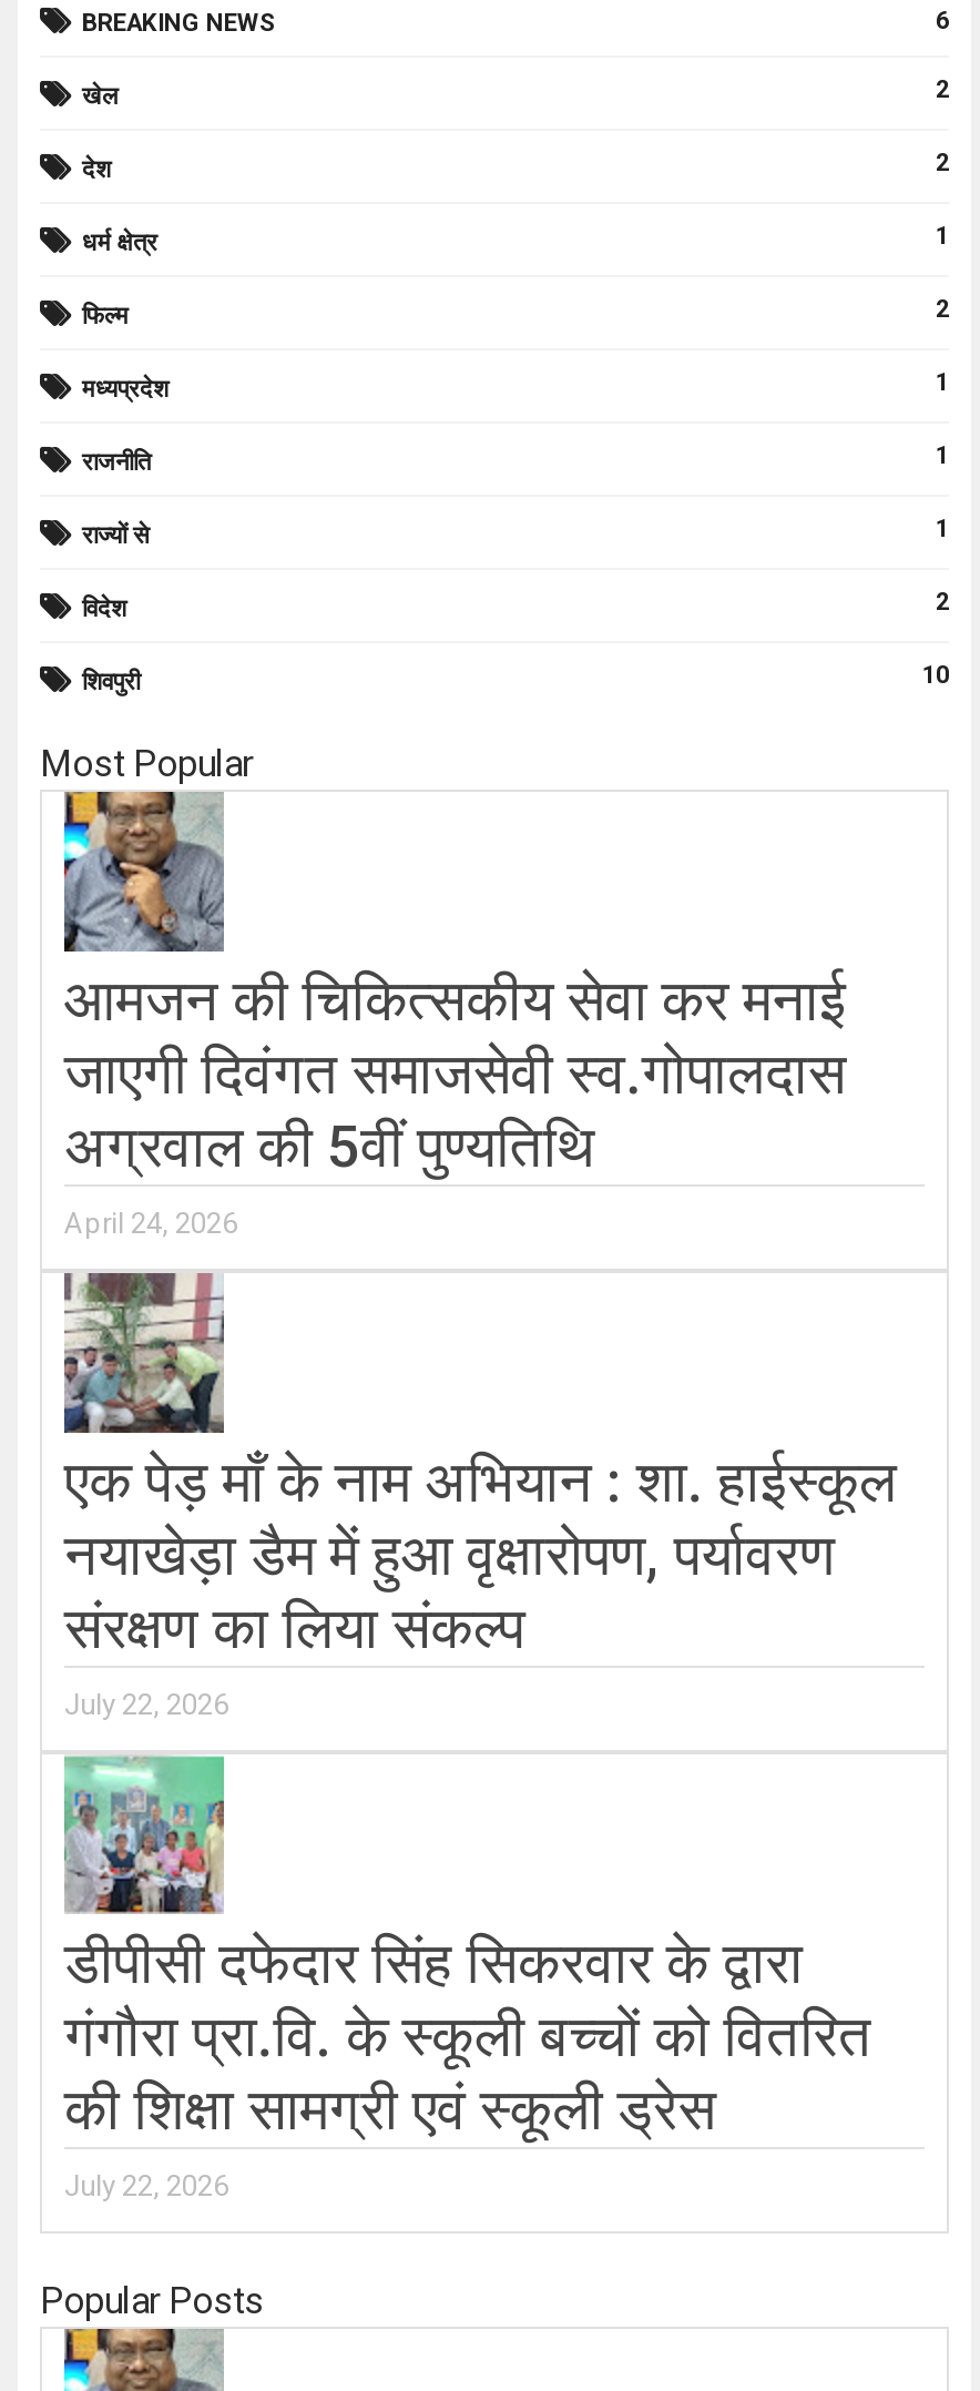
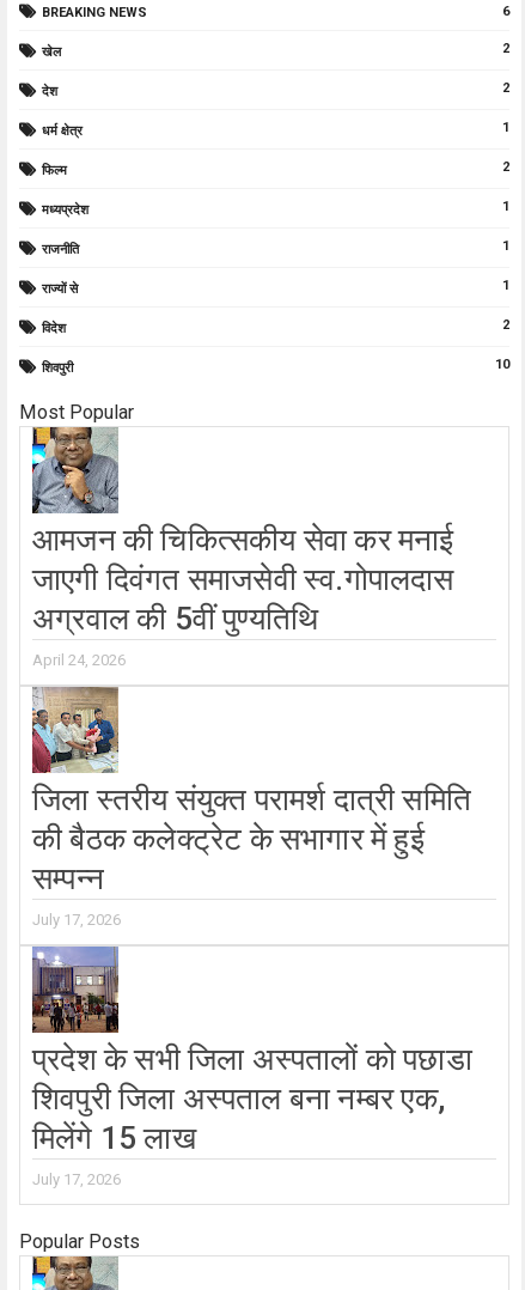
[62,1273,897,1721] [image] | एक पेड़ माँ के नाम अभियान : शा. हाईस्कूल | नयाखेड़ा डैम में हुआ वृक्षारोपण, पर्यावरण | संरक्षण का लिया संकल्प | July 22, 2026 -> [31,686,471,929] [image] | जिला स्तरीय संयुक्त परामर्श दात्री समिति | की बैठक कलेक्ट्रेट के सभागार में हुई | सम्पन्न | July 17, 2026
[62,1754,872,2202] [image] | डीपीसी दफेदार सिंह सिकरवार के द्वारा | गंगौरा प्रा.वि. के स्कूली बच्चों को वितरित | की शिक्षा सामग्री एवं स्कूली ड्रेस | July 22, 2026 -> [31,945,472,1188] [image] | प्रदेश के सभी जिला अस्पतालों को पछाडा | शिवपुरी जिला अस्पताल बना नम्बर एक, | मिलेंगे 15 लाख | July 17, 2026

